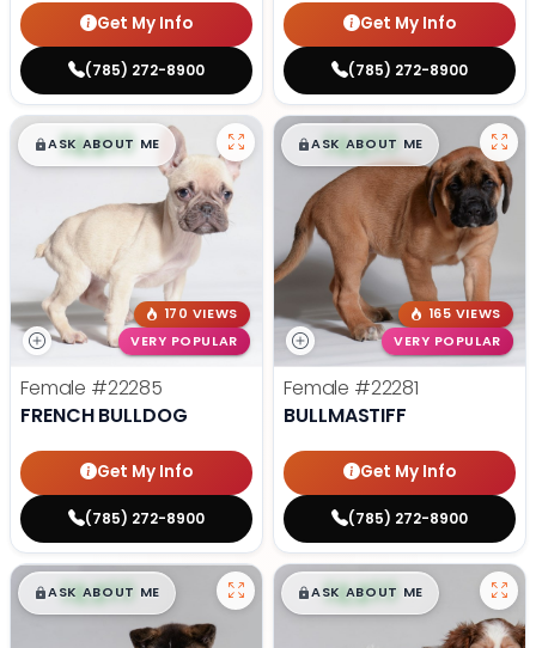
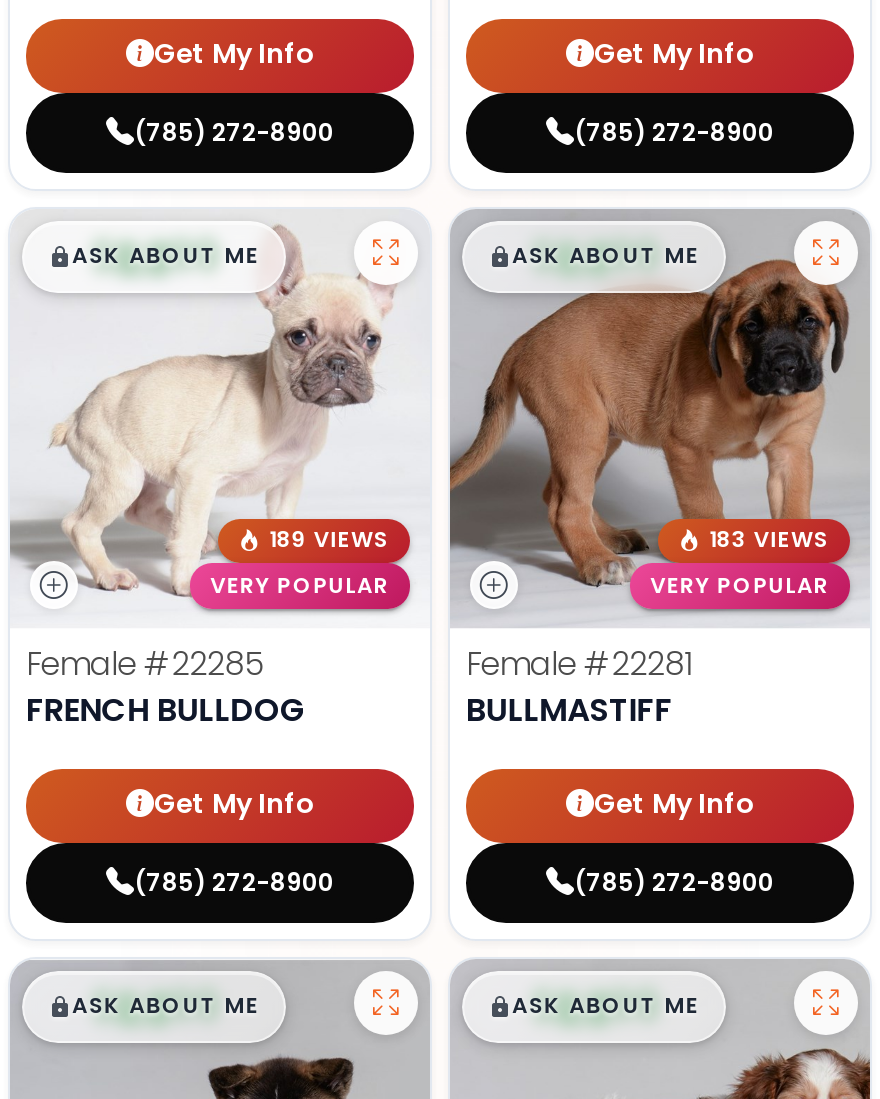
[165,305,238,323] 170 VIEWS -> [269,526,389,556] 189 VIEWS
[429,305,501,323] 165 VIEWS -> [709,526,829,556] 183 VIEWS

